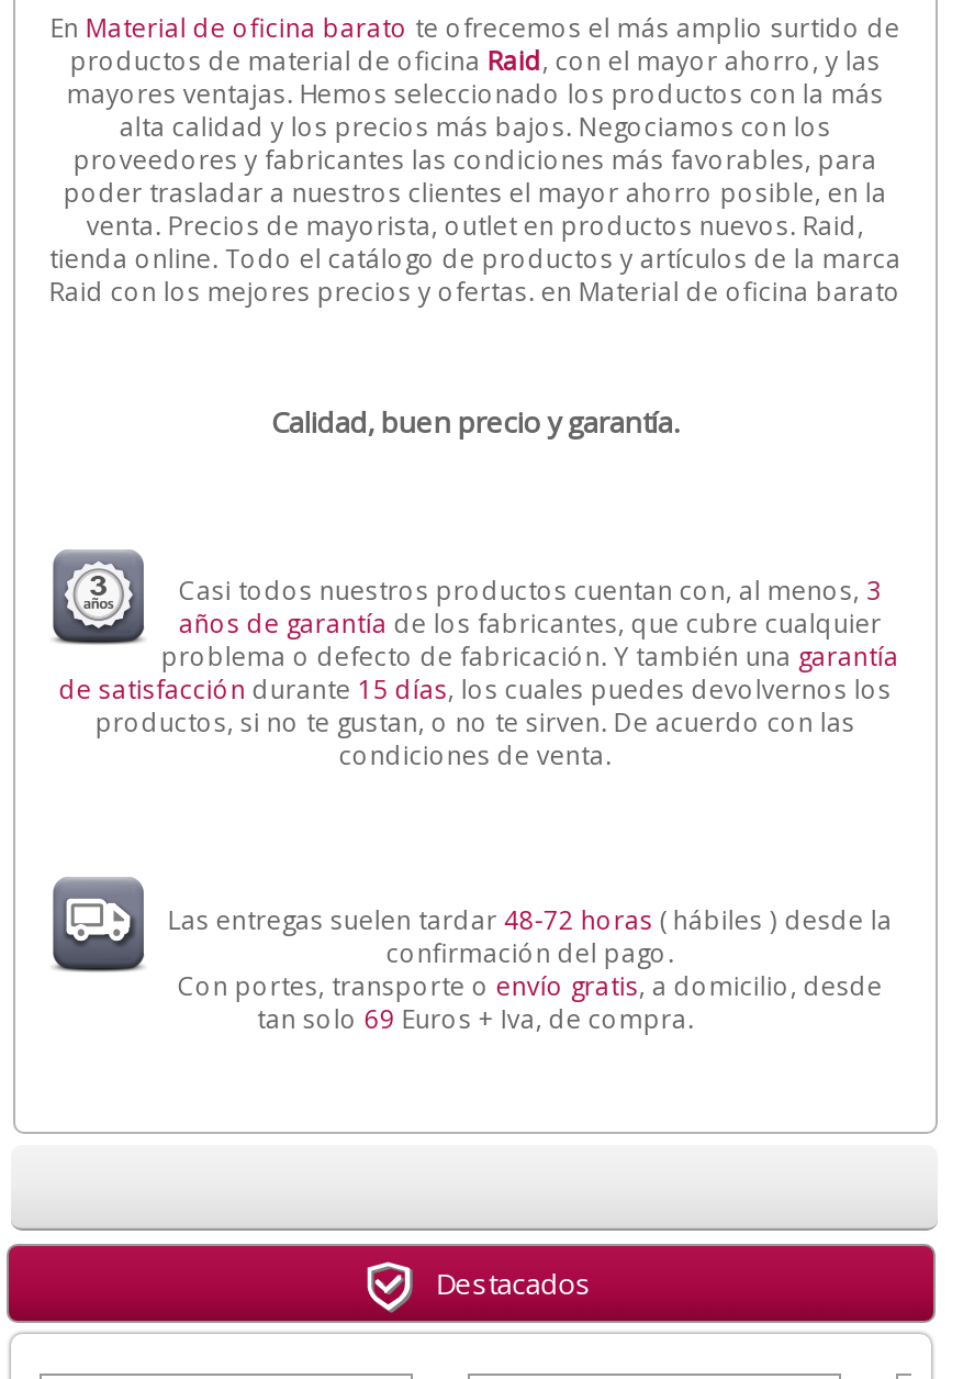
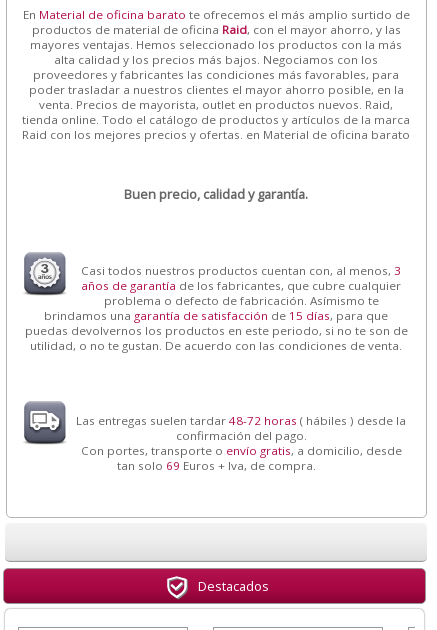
[271,402,679,441] Calidad, buen precio y garantía. -> [124,185,308,203] Buen precio, calidad y garantía.
[59,641,899,772] problema o defecto de fabricación. Y también una garantía | de satisfacción durante 15 días, los cuales puedes devolvernos los | productos, si no te gustan, o no te sirven. De acuerdo con las | condiciones de venta. -> [25,293,408,353] problema o defecto de fabricación. Asímismo te | brindamos una garantía de satisfacción de 15 días, para que | puedas devolvernos los productos en este periodo, si no te son de | utilidad, o no te gustan. De acuerdo con las condiciones de venta.

